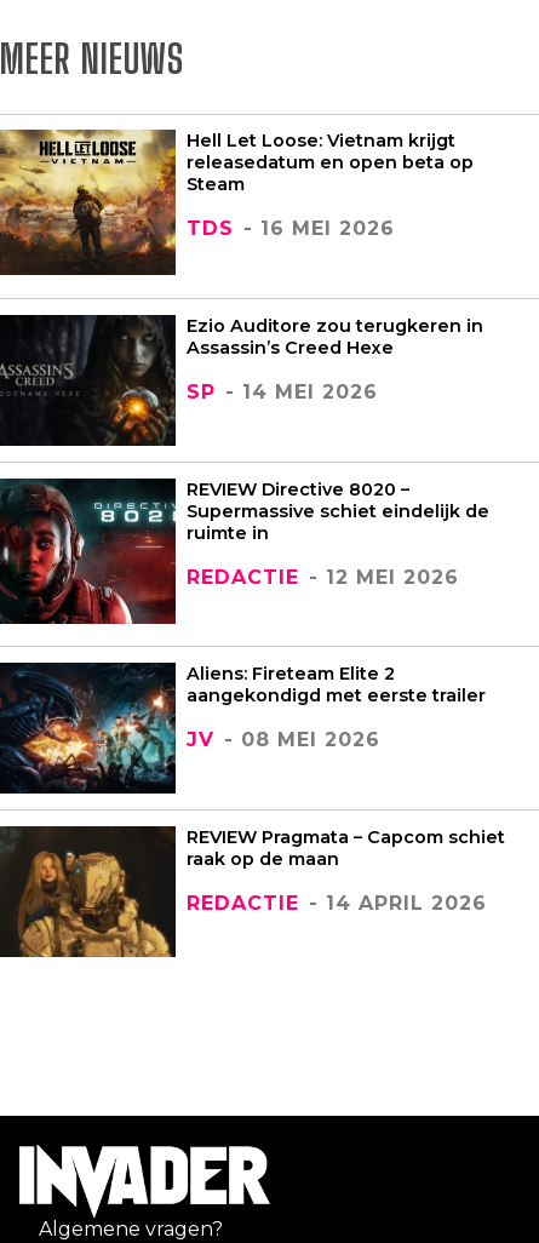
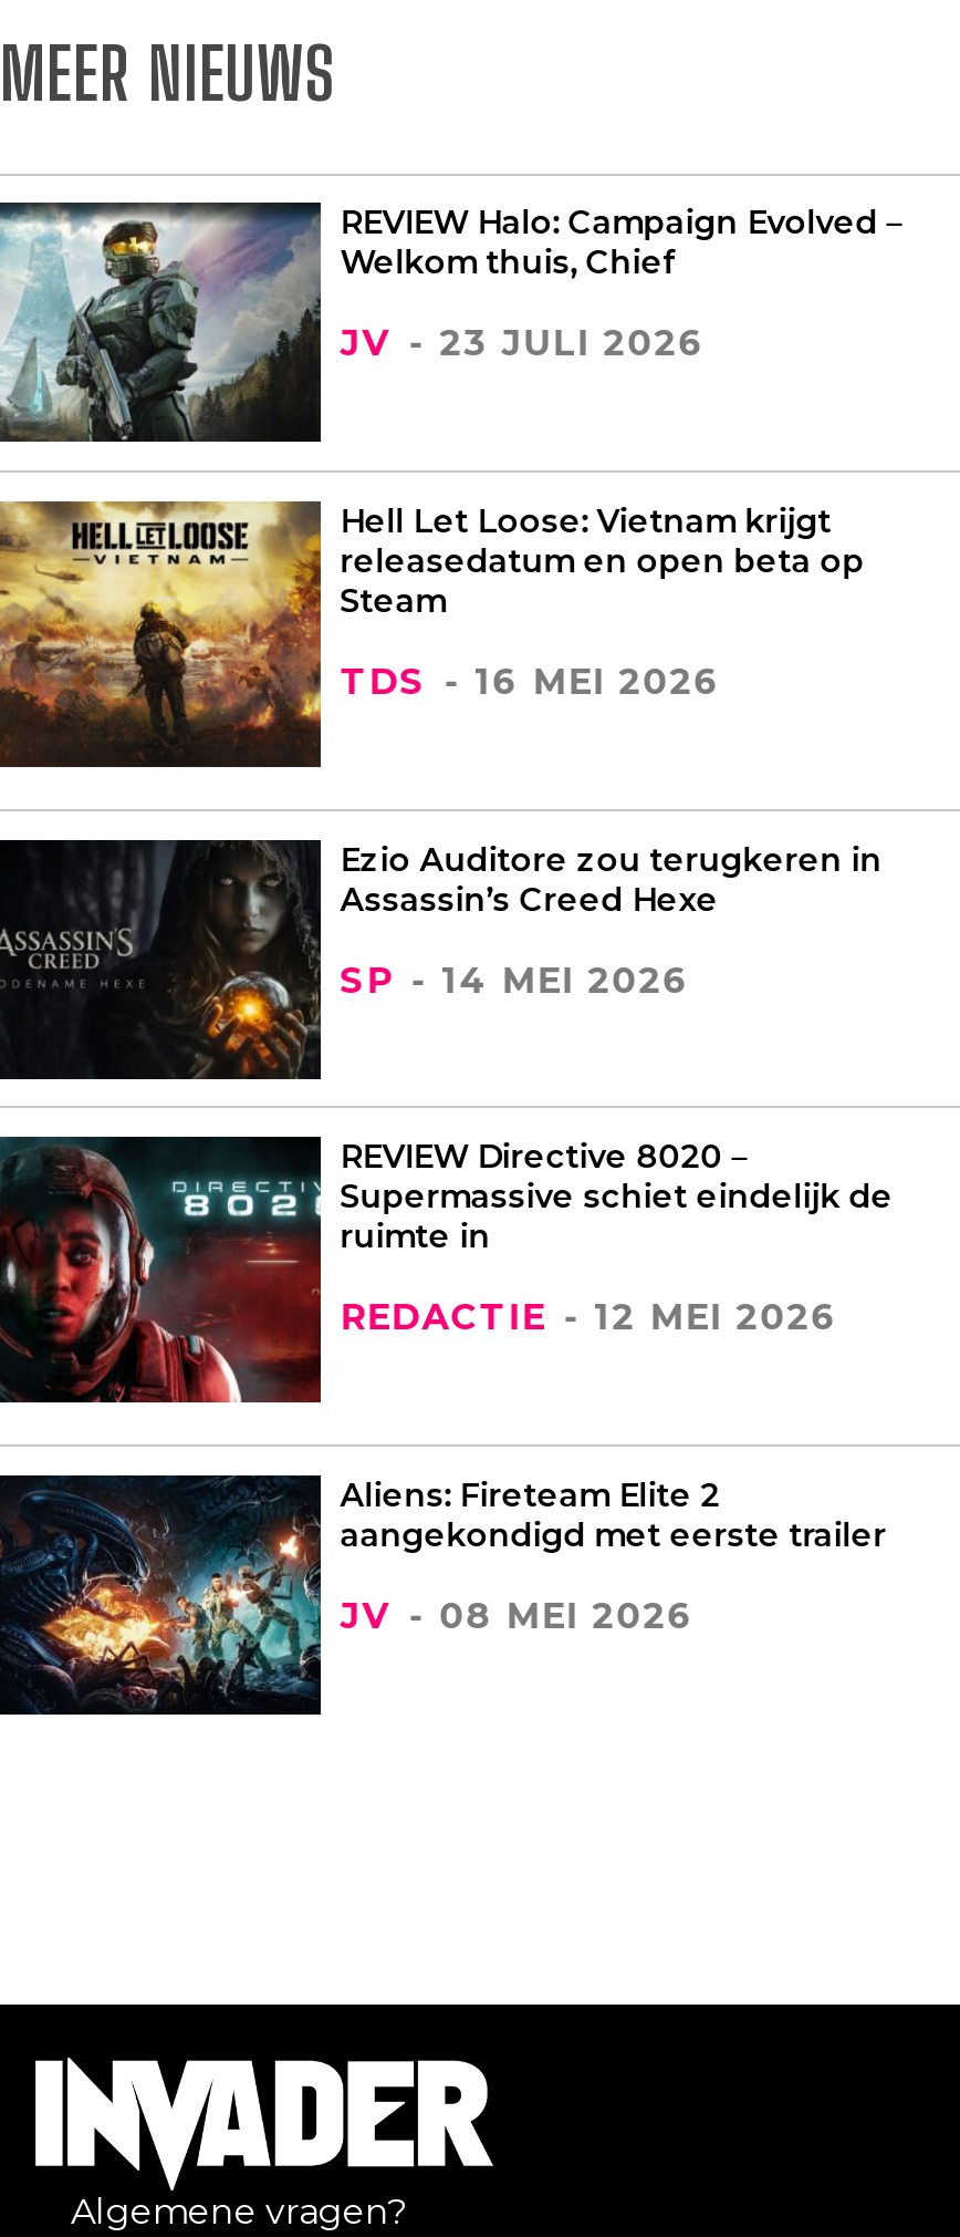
none -> [7,200,902,444] [image] | REVIEW Halo: Campaign Evolved – | Welkom thuis, Chief | JV - 23 JULI 2026
moved [0,127,489,751] -> [0,497,893,1636]: [image] | Hell Let Loose: Vietnam krijgt | releasedatum en open beta op | ... | aangekondigd met eerste trailer | JV - 08 MEI 2026
[4,826,505,958] [image] | REVIEW Pragmata – Capcom schiet | raak op de maan | REDACTIE - 14 APRIL 2026 -> none

